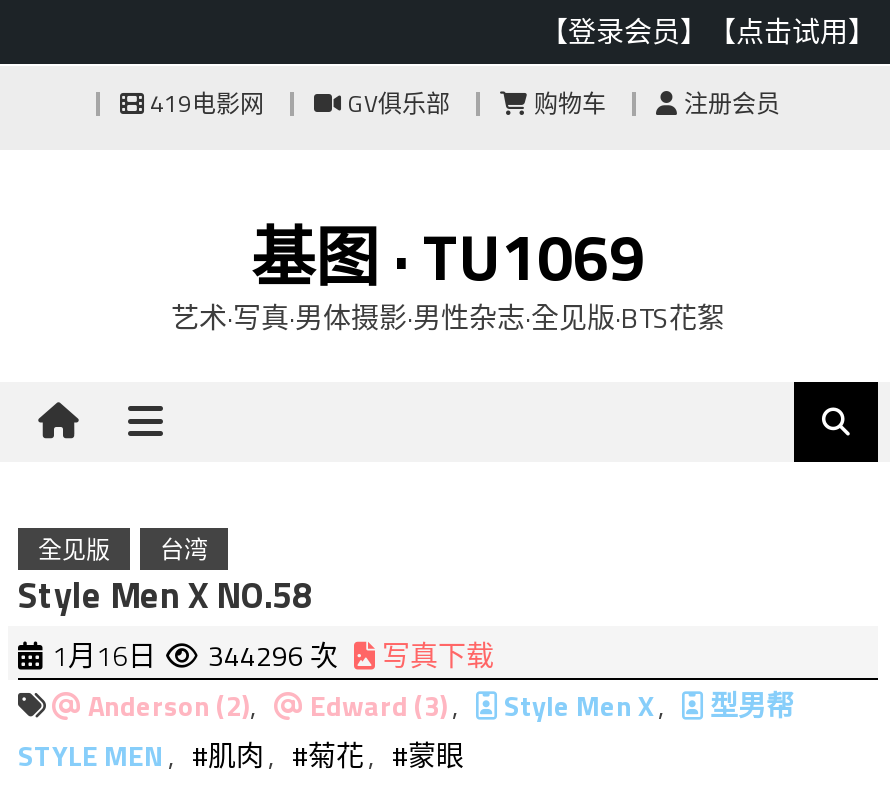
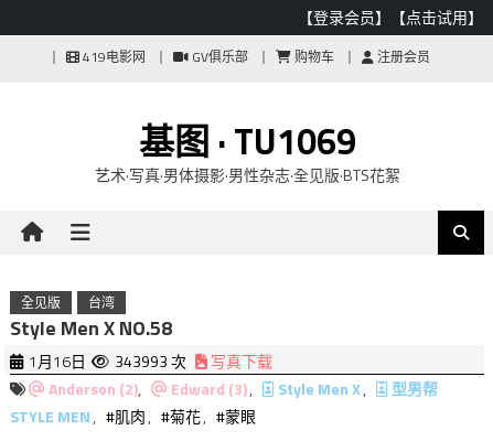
[52,634,494,676] 1月16日 344296 次 写真下载 -> [29,349,272,373] 1月16日 343993 次 写真下载

